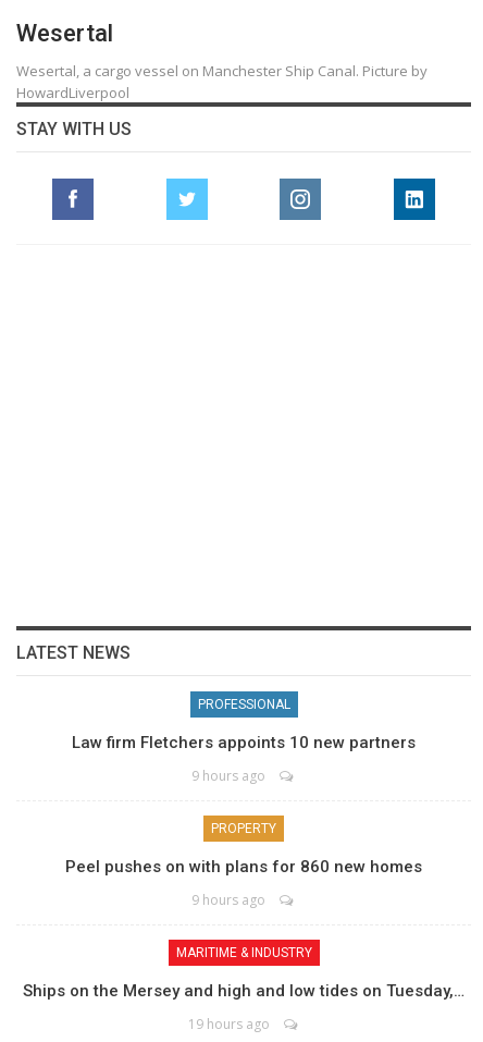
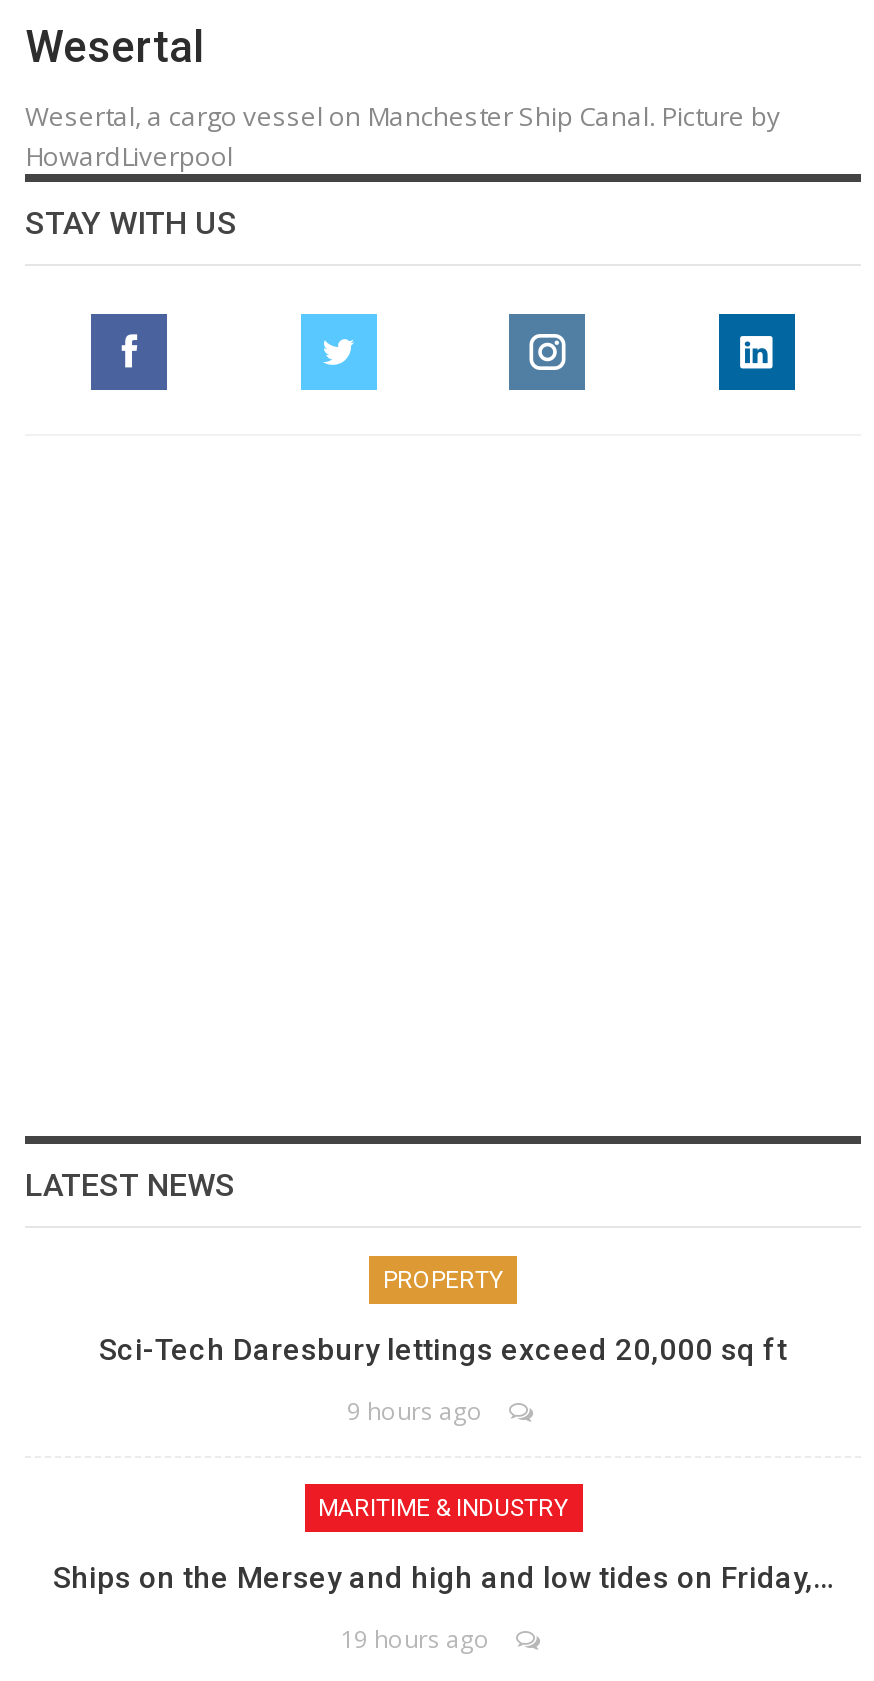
[72,696,416,784] PROFESSIONAL | Law firm Fletchers appoints 10 new partners | 9 hours ago -> none
[65,856,422,876] Peel pushes on with plans for 860 new homes -> [99,1331,787,1367] Sci-Tech Daresbury lettings exceed 20,000 sq ft
[23,980,465,1000] Ships on the Mersey and high and low tides on Tuesday,… -> [53,1559,833,1595] Ships on the Mersey and high and low tides on Friday,…

